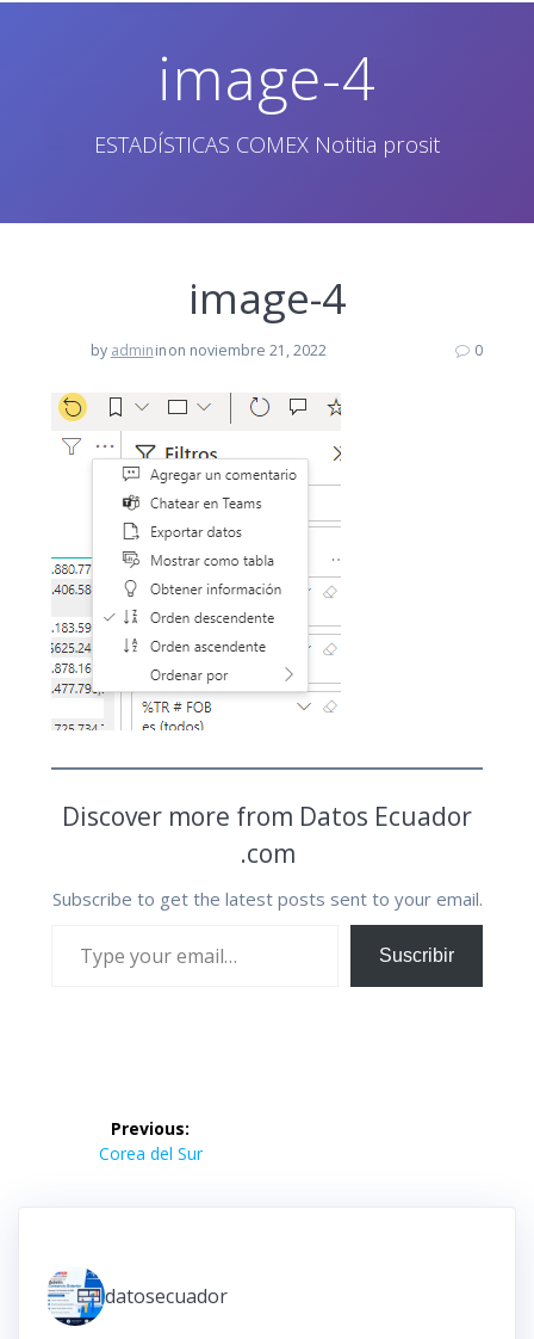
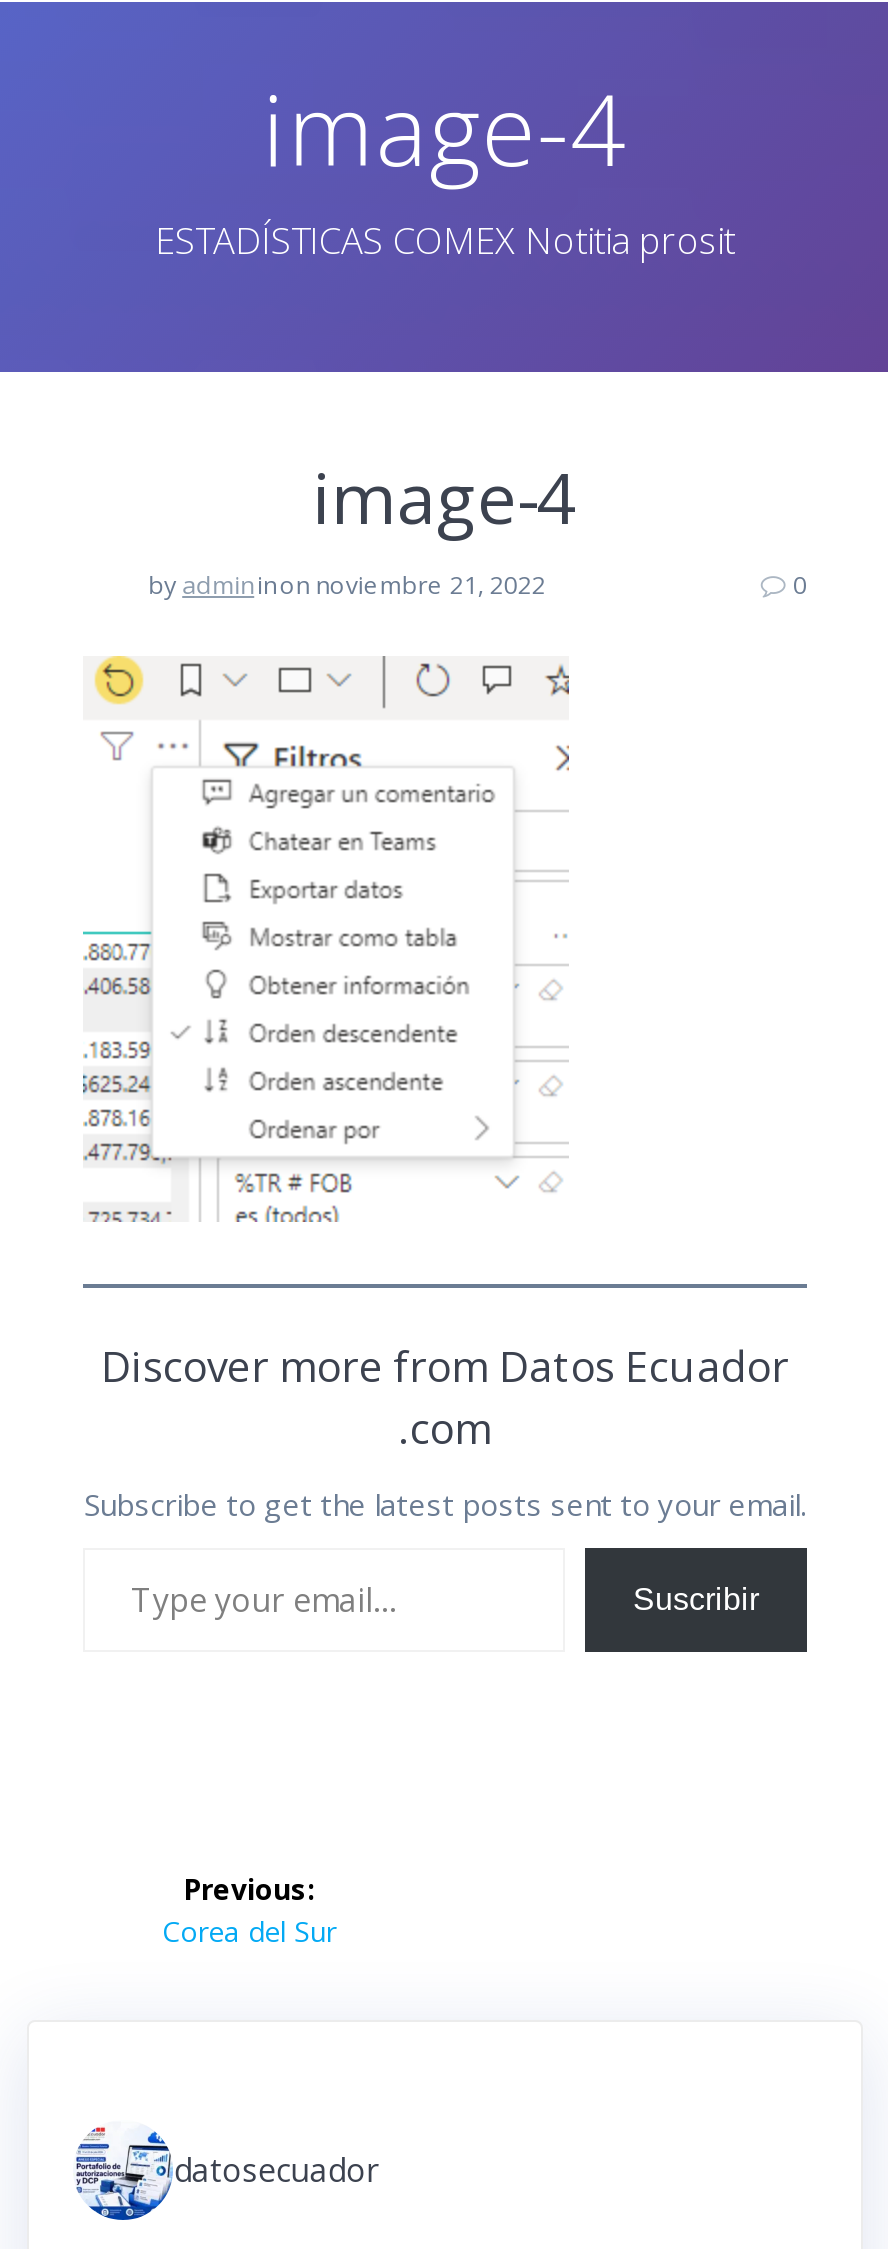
[48,1269,101,1327] [image] -> [75,2126,167,2222] [image]

